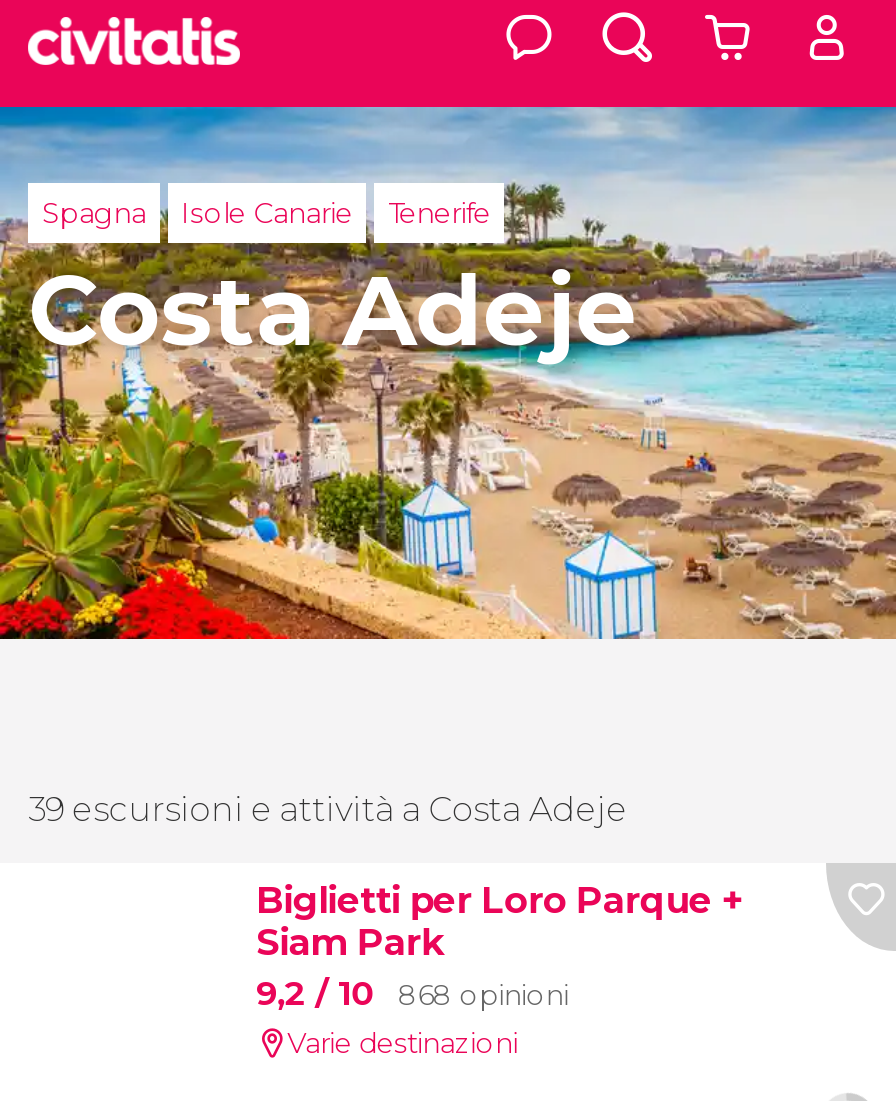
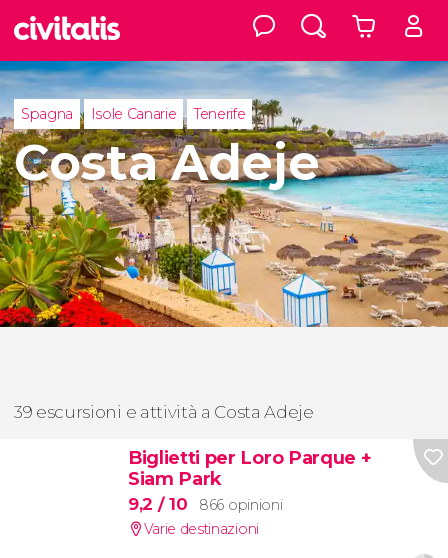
[256,974,569,1014] 9,2 / 10 868 opinioni -> [128,494,282,514] 9,2 / 10 866 opinioni

